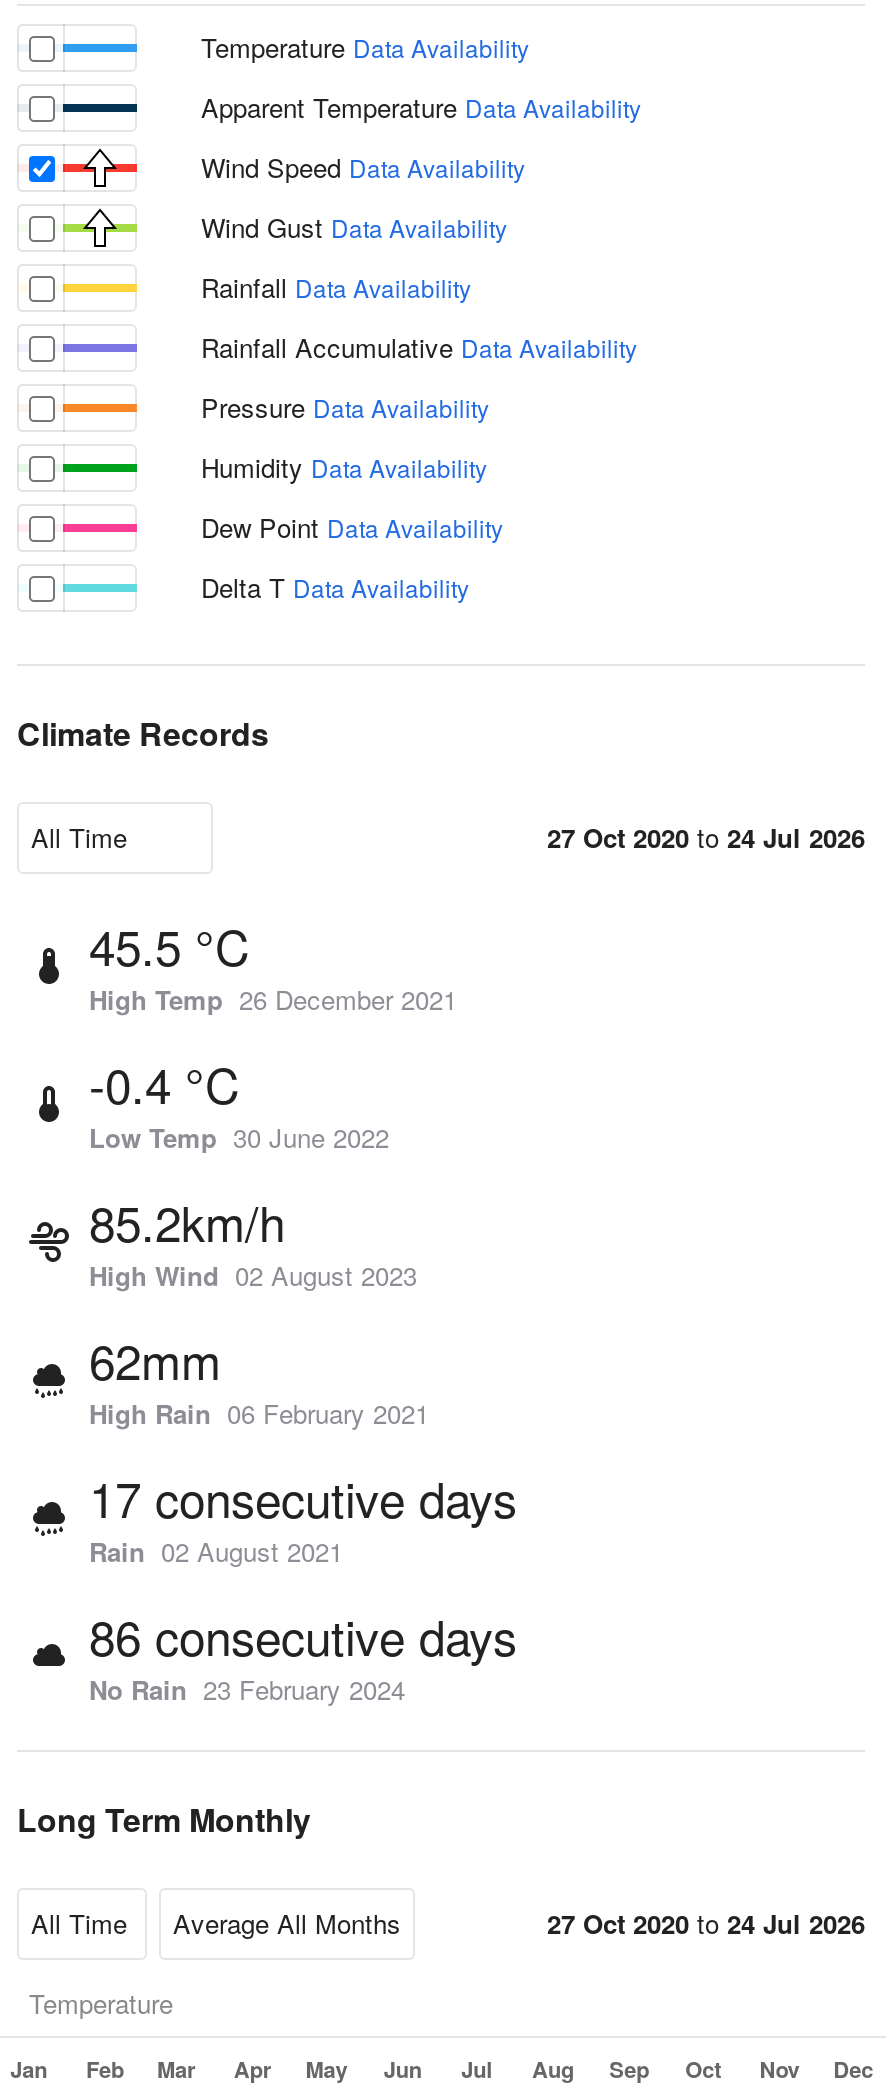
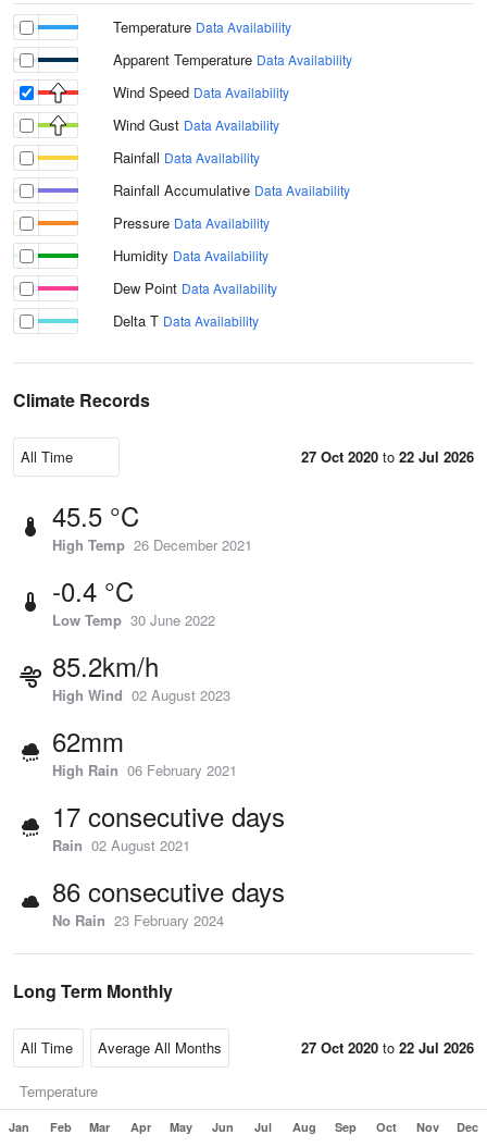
[547,818,865,856] 27 Oct 2020 to 24 Jul 2026 -> [301,446,474,467] 27 Oct 2020 to 22 Jul 2026
[547,1904,865,1942] 27 Oct 2020 to 24 Jul 2026 -> [301,1037,474,1058] 27 Oct 2020 to 22 Jul 2026

